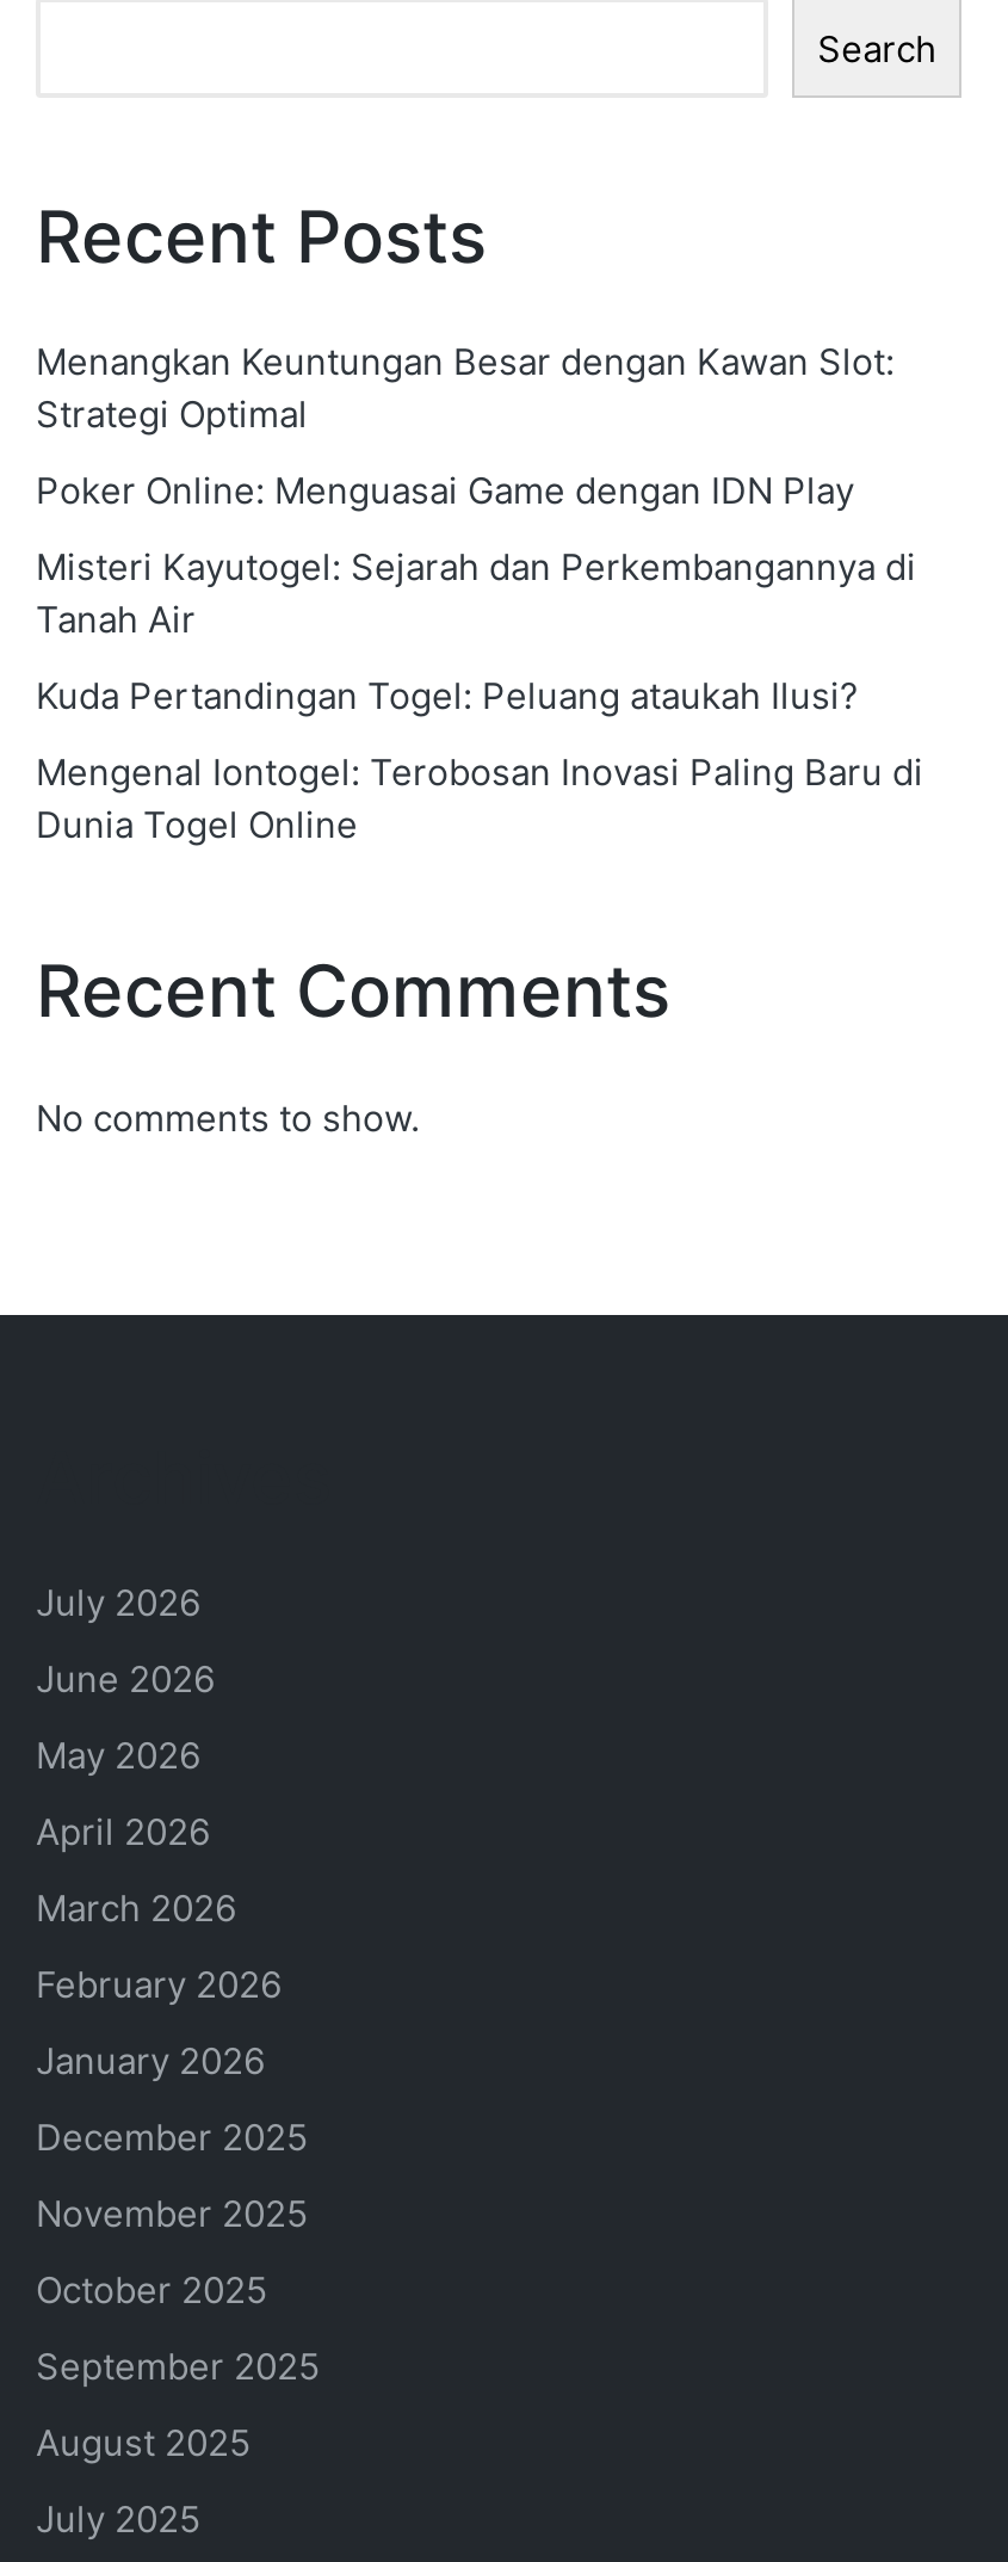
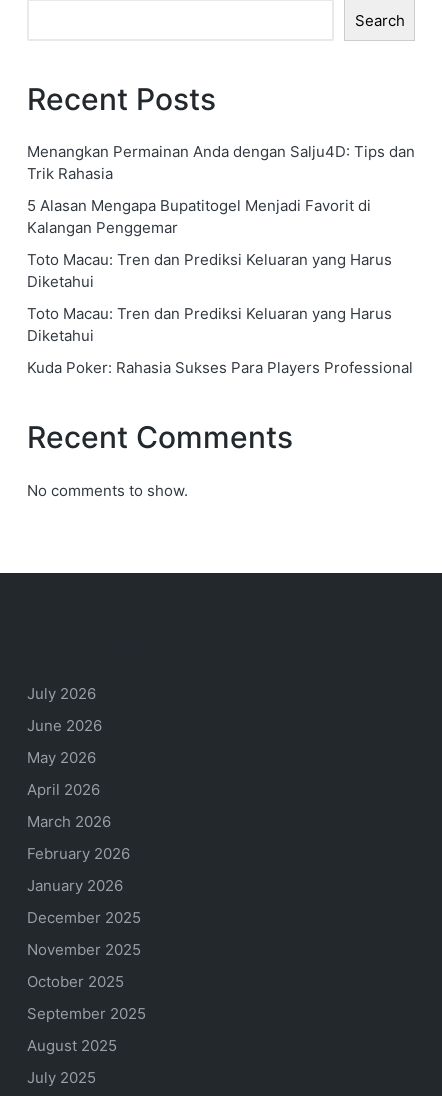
[36,338,895,436] Menangkan Keuntungan Besar dengan Kawan Slot: | Strategi Optimal -> [27,141,415,182] Menangkan Permainan Anda dengan Salju4D: Tips dan | Trik Rahasia
[36,467,854,512] Poker Online: Menguasai Game dengan IDN Play -> [27,195,371,236] 5 Alasan Mengapa Bupatitogel Menjadi Favorit di | Kalangan Penggemar
[36,543,916,641] Misteri Kayutogel: Sejarah dan Perkembangannya di | Tanah Air -> [27,249,392,290] Toto Macau: Tren dan Prediksi Keluaran yang Harus | Diketahui
[36,672,859,717] Kuda Pertandingan Togel: Peluang ataukah Ilusi? -> [27,303,392,344] Toto Macau: Tren dan Prediksi Keluaran yang Harus | Diketahui
[36,748,923,846] Mengenal Iontogel: Terobosan Inovasi Paling Baru di | Dunia Togel Online -> [27,357,413,376] Kuda Poker: Rahasia Sukses Para Players Professional

